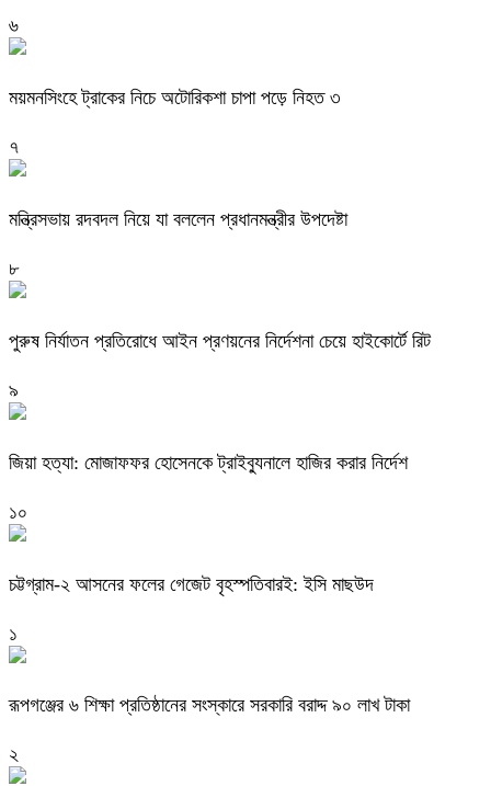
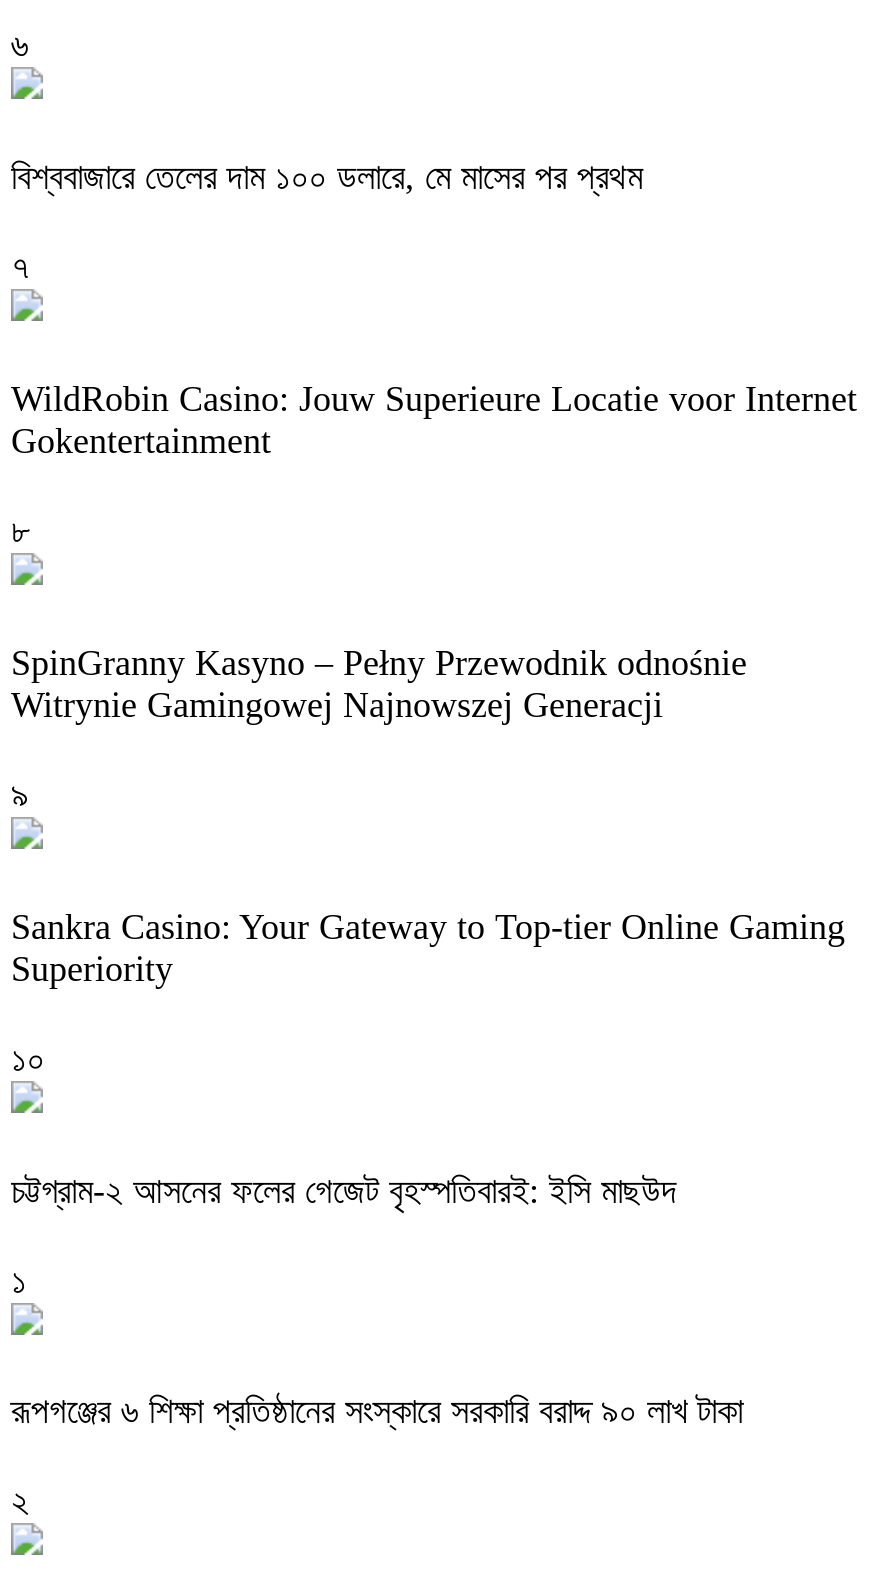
[9,87,341,109] ময়মনসিংহে ট্রাকের নিচে অটোরিকশা চাপা পড়ে নিহত ৩ -> [11,157,643,197] বিশ্ববাজারে তেলের দাম ১০০ ডলারে, মে মাসের পর প্রথম
[9,208,347,230] মন্ত্রিসভায় রদবদল নিয়ে যা বললেন প্রধানমন্ত্রীর উপদেষ্টা -> [11,379,857,461] WildRobin Casino: Jouw Superieure Locatie voor Internet | Gokentertainment
[9,330,431,352] পুরুষ নির্যাতন প্রতিরোধে আইন প্রণয়নের নির্দেশনা চেয়ে হাইকোর্টে রিট -> [11,643,747,725] SpinGranny Kasyno – Pełny Przewodnik odnośnie | Witrynie Gamingowej Najnowszej Generacji
[9,451,408,473] জিয়া হত্যা: মোজাফফর হোসেনকে ট্রাইব্যুনালে হাজির করার নির্দেশ -> [11,906,845,988] Sankra Casino: Your Gateway to Top-tier Online Gaming | Superiority

